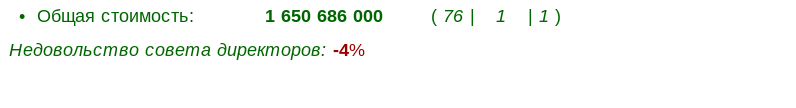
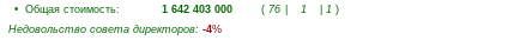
[265,6,383,26] 1 650 686 000 -> [162,4,232,15] 1 642 403 000

